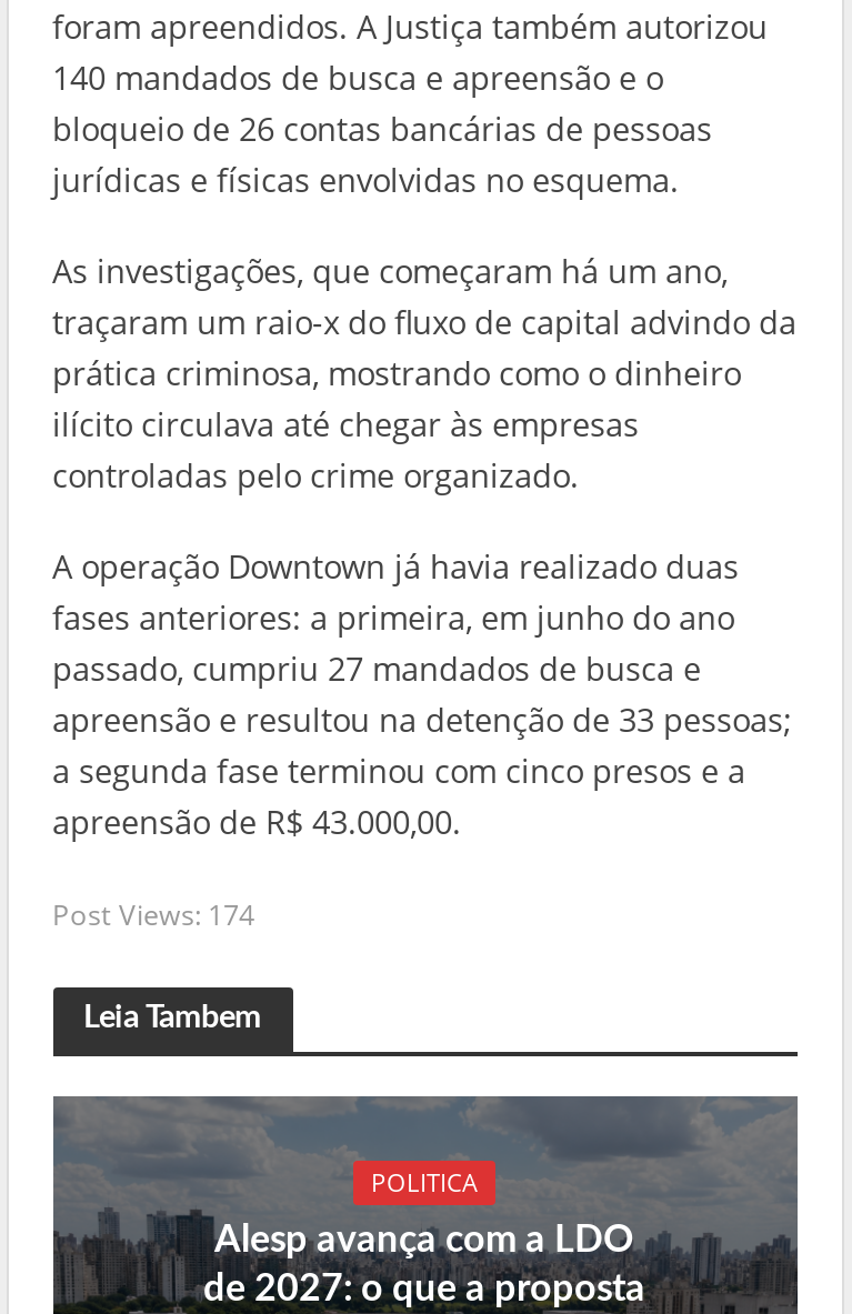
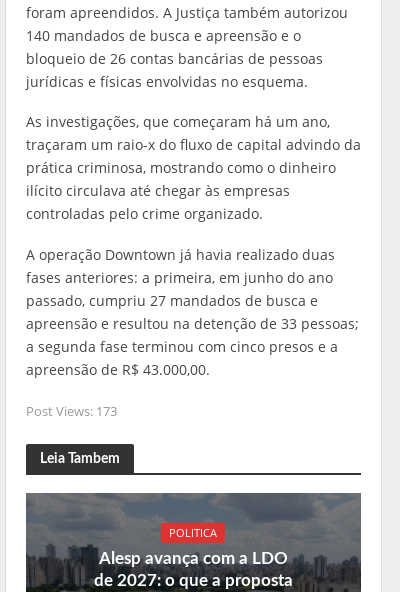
[52,896,254,933] Post Views: 174 -> [25,403,116,420] Post Views: 173

